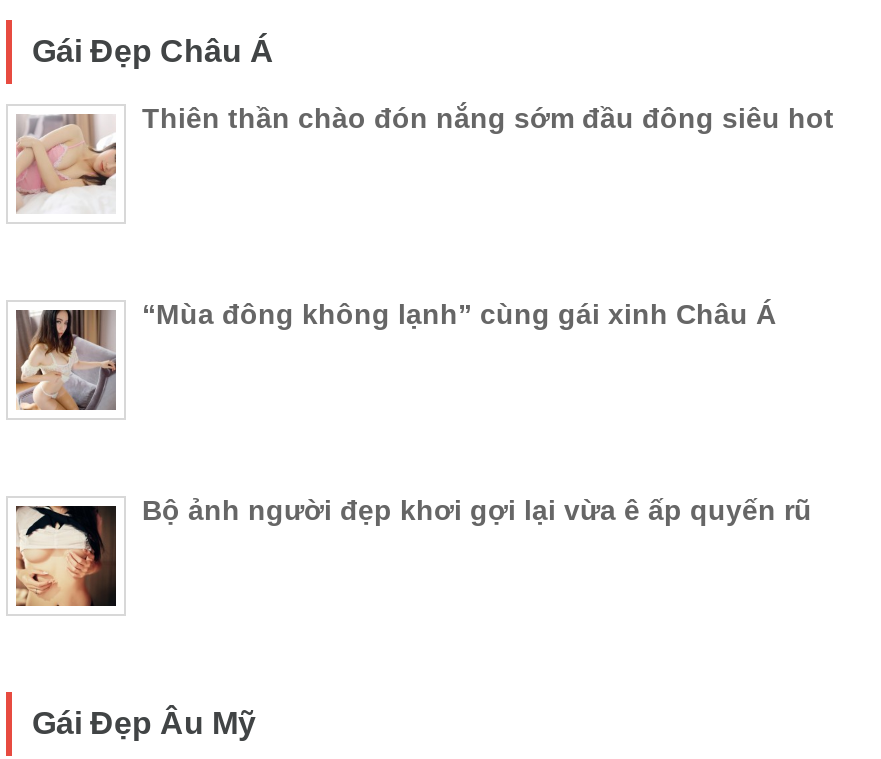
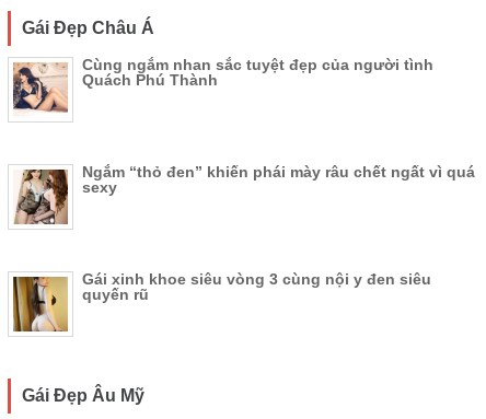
[14,102,834,212] [image] | Thiên thần chào đón nắng sớm đầu đông siêu hot -> [12,56,433,115] [image] | Cùng ngắm nhan sắc tuyệt đẹp của người tình | Quách Phú Thành
[14,298,776,410] [image] | “Mùa đông không lạnh” cùng gái xinh Châu Á -> [13,163,475,224] [image] | Ngắm “thỏ đen” khiến phái mày râu chết ngất vì quá | sexy
[14,494,812,608] [image] | Bộ ảnh người đẹp khơi gợi lại vừa ê ấp quyến rũ -> [12,270,431,333] [image] | Gái xinh khoe siêu vòng 3 cùng nội y đen siêu | quyến rũ

